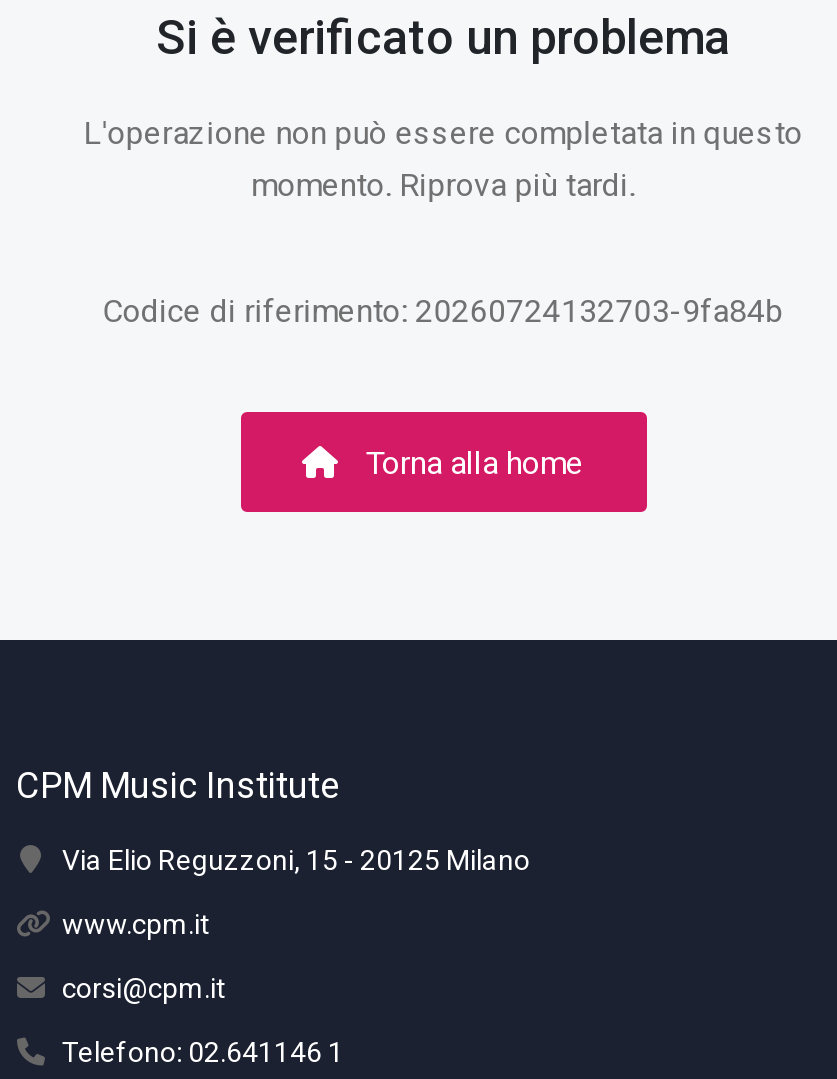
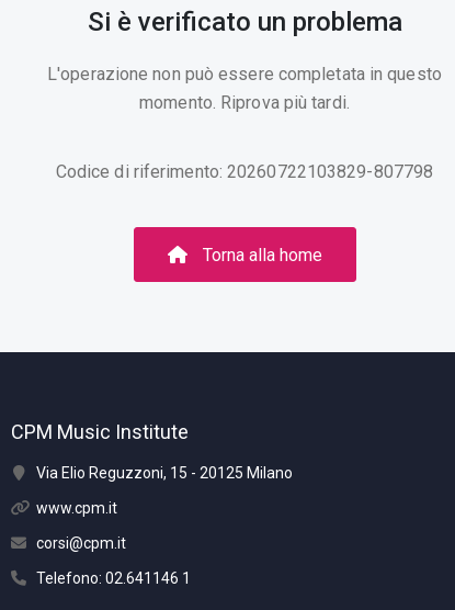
[103,292,783,330] Codice di riferimento: 20260724132703-9fa84b -> [56,161,433,182] Codice di riferimento: 20260722103829-807798

